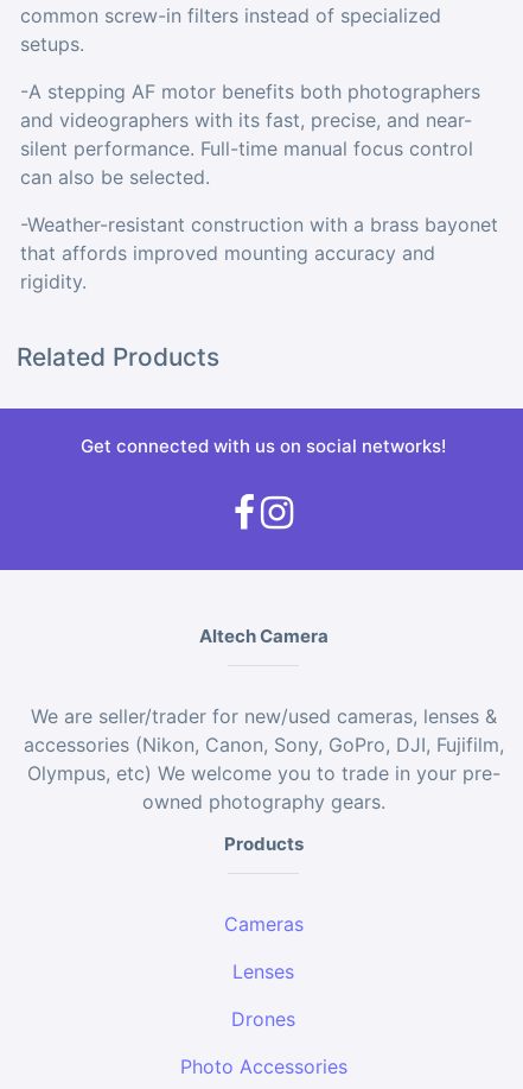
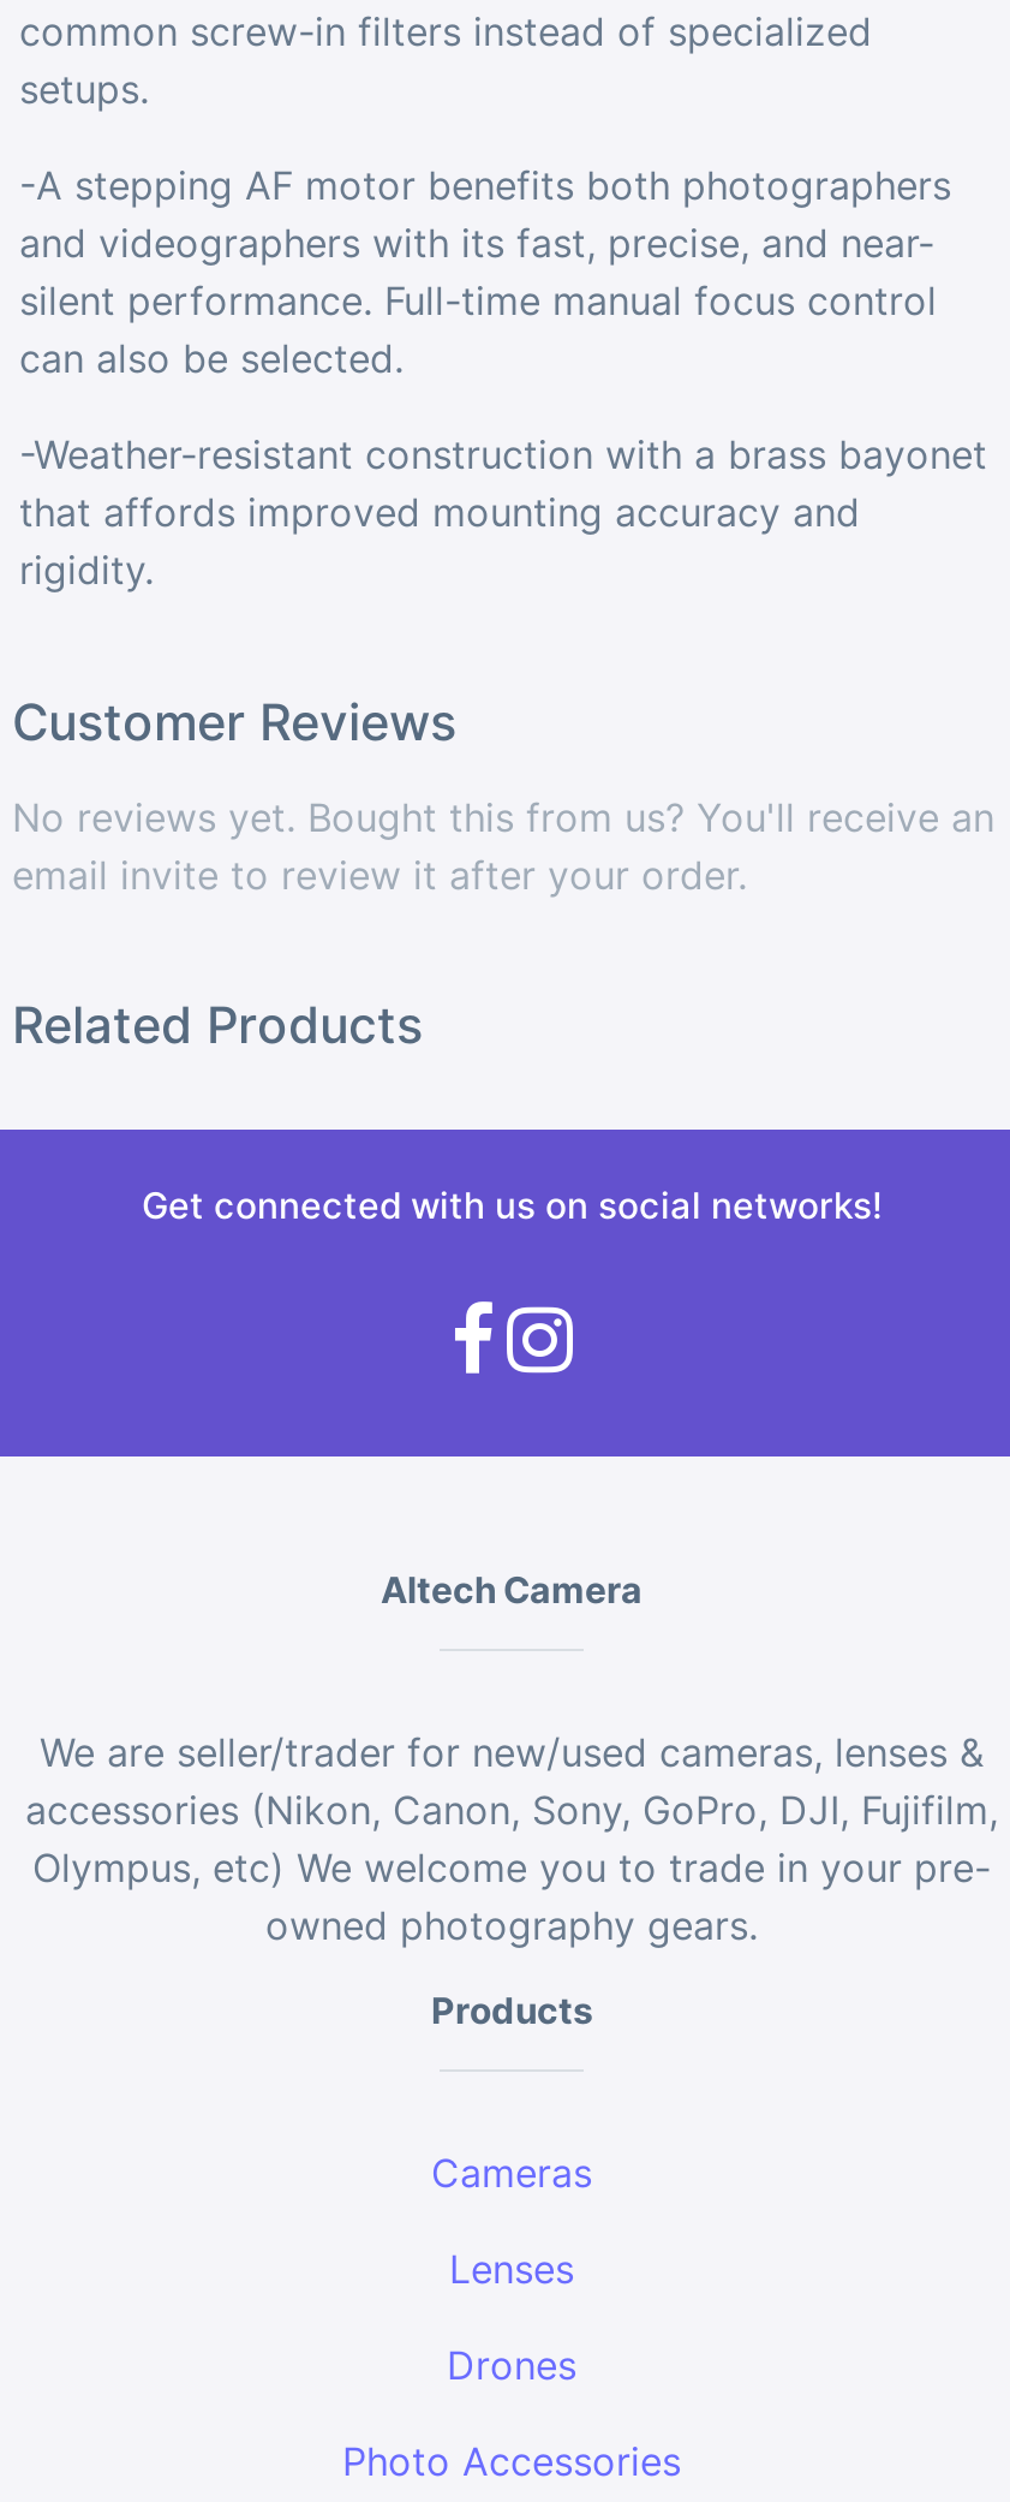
none -> [12,693,994,900] Customer Reviews | No reviews yet. Bought this from us? You'll receive an | email invite to review it after your order.

